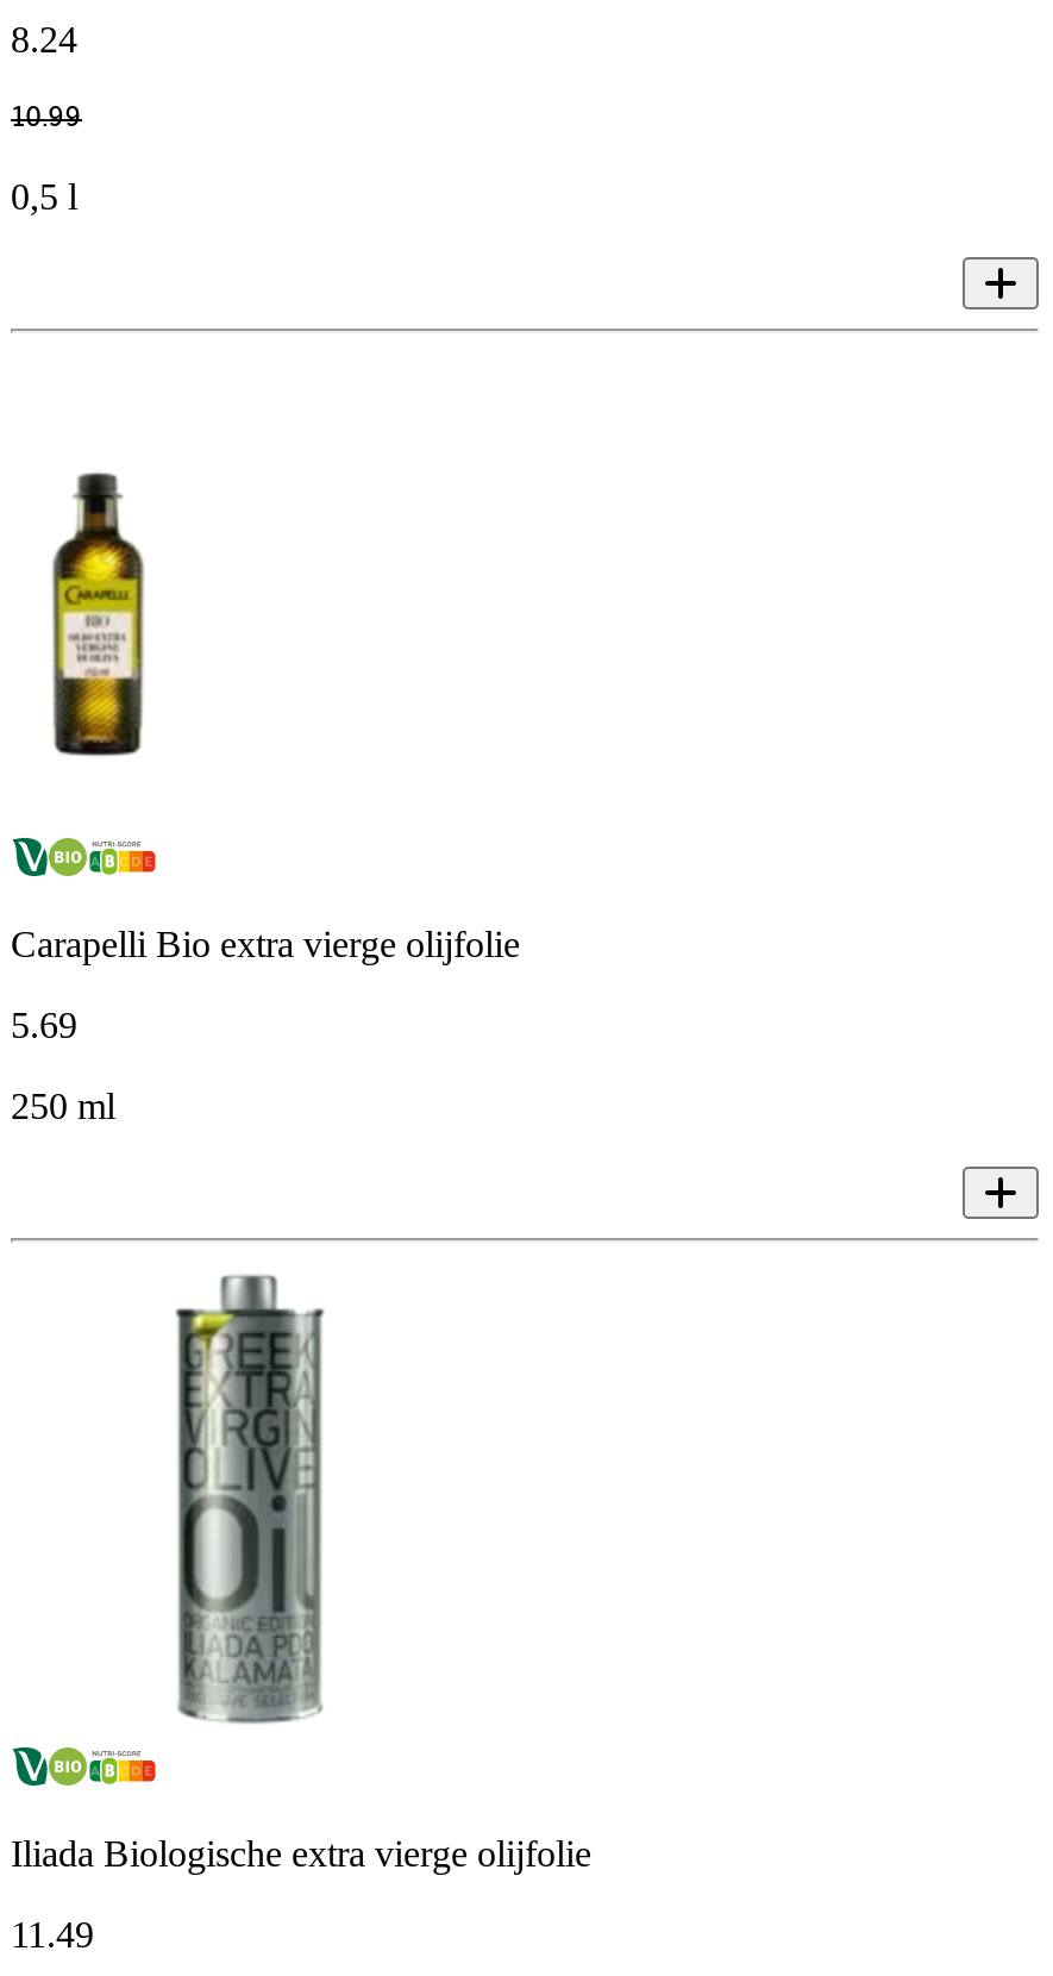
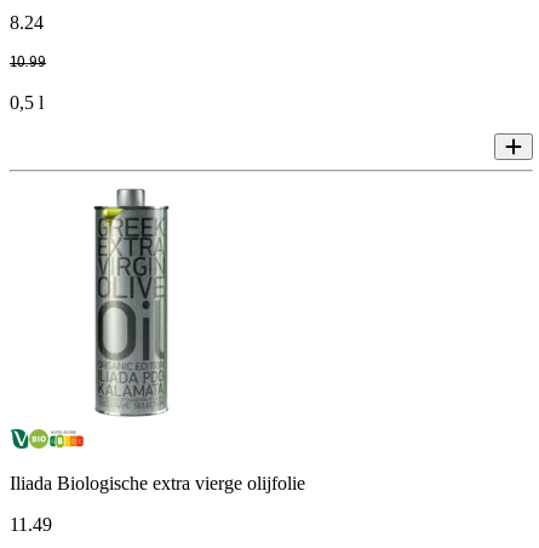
[51,471,146,759] [image] -> none
[11,925,520,1127] Carapelli Bio extra vierge olijfolie | 5.69 | 250 ml -> none

